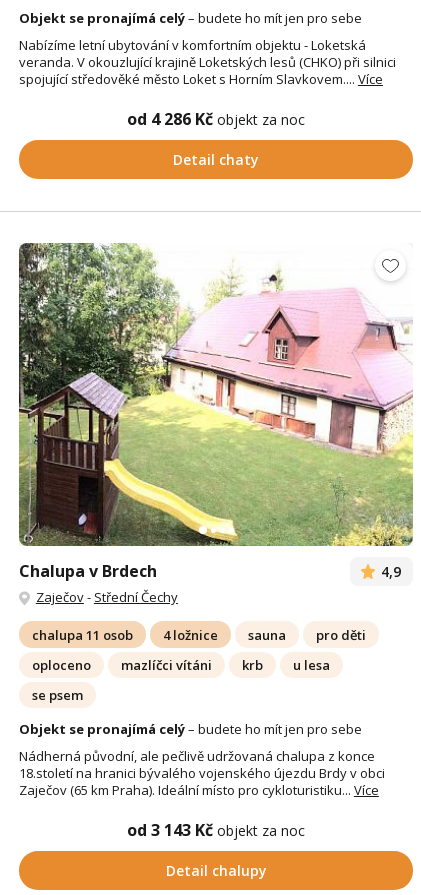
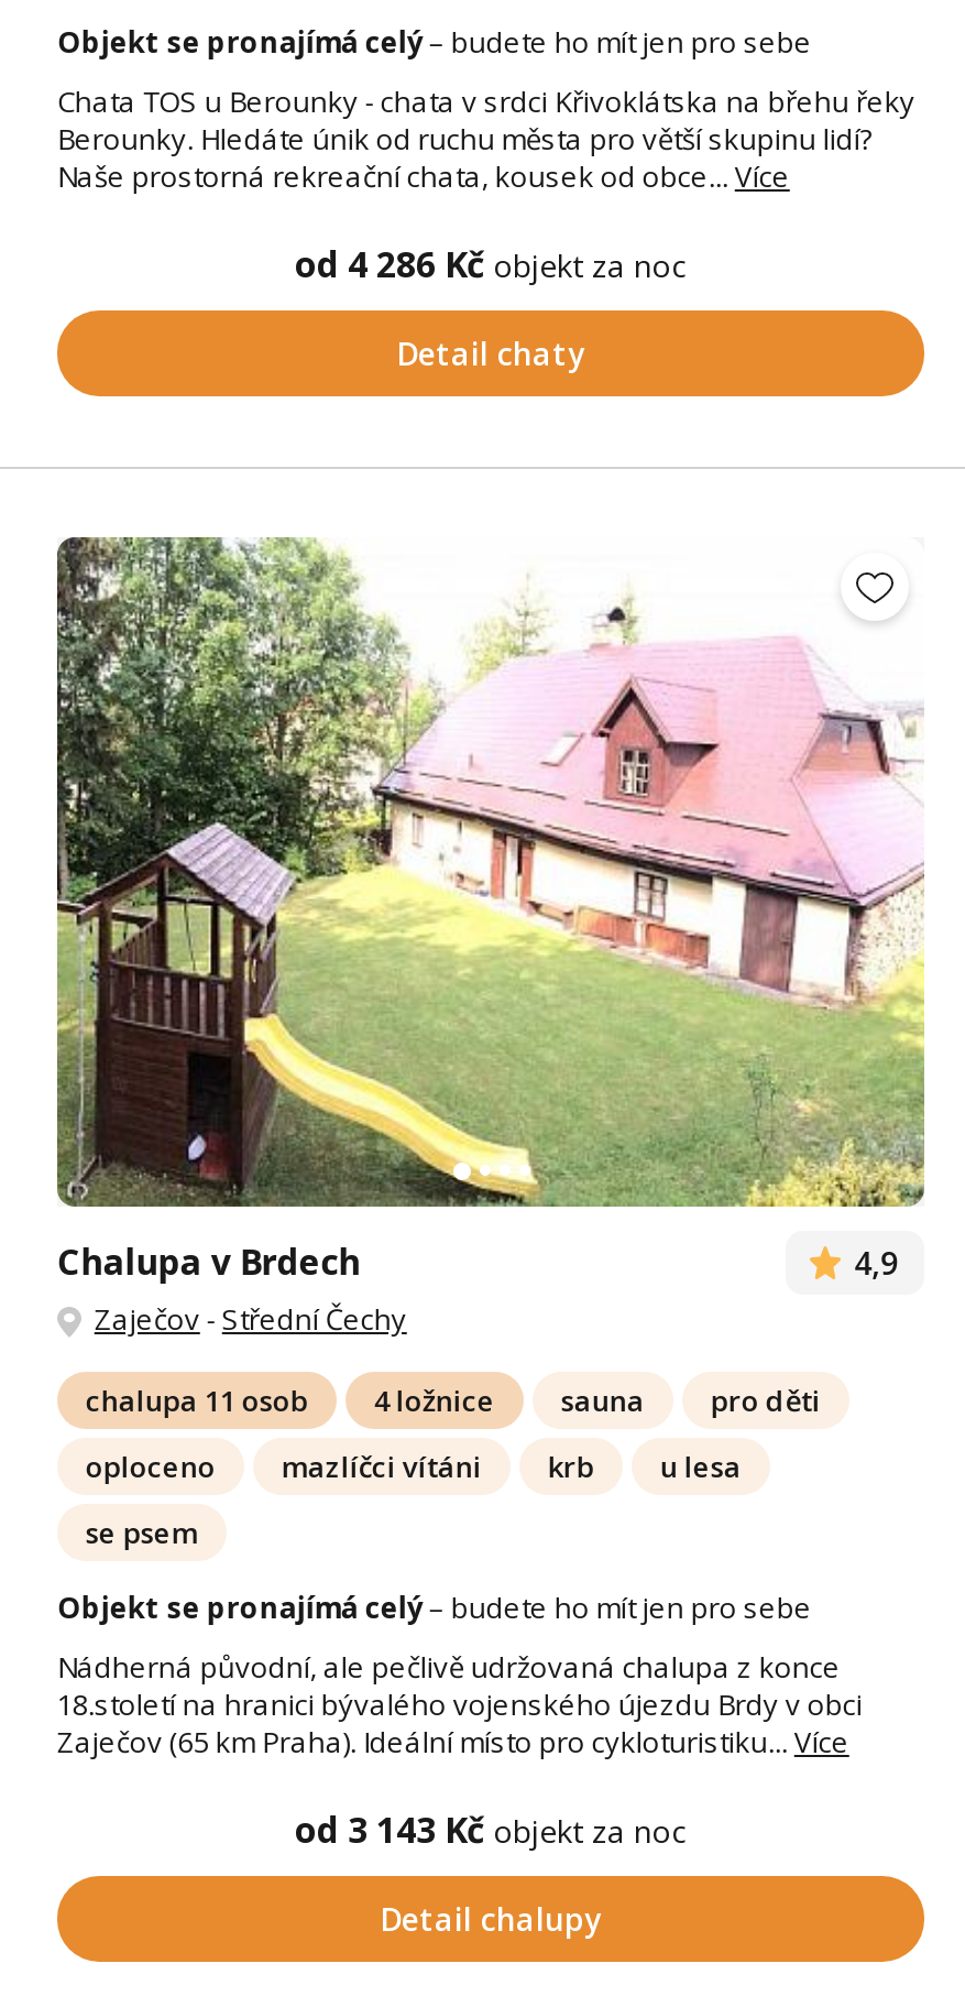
[19,36,396,88] Nabízíme letní ubytování v komfortním objektu - Loketská | veranda. V okouzlující krajině Loketských lesů (CHKO) při silnici | spojující středověké město Loket s Horním Slavkovem.... Více -> [57,81,915,196] Chata TOS u Berounky - chata v srdci Křivoklátska na břehu řeky | Berounky. Hledáte únik od ruchu města pro větší skupinu lidí? | Naše prostorná rekreační chata, kousek od obce... Více

